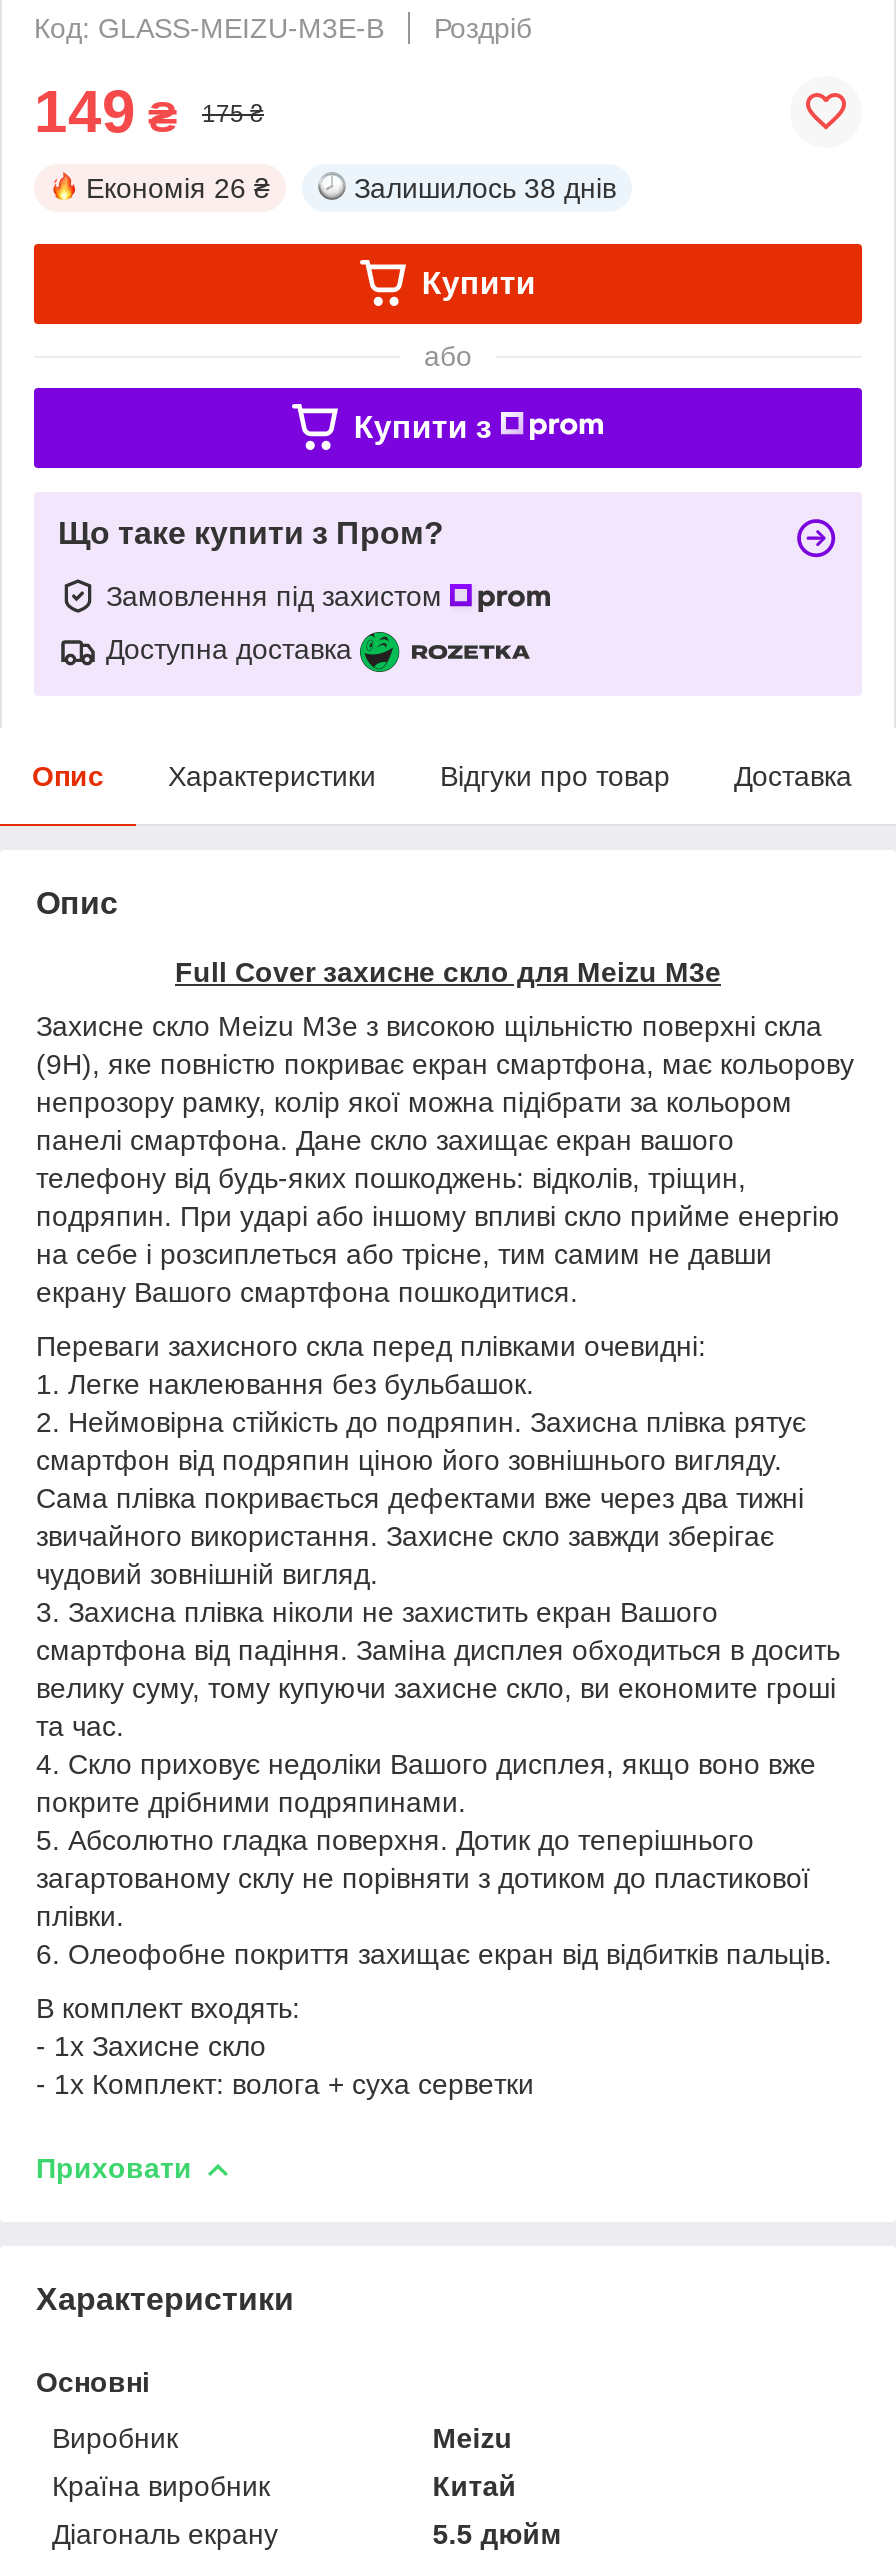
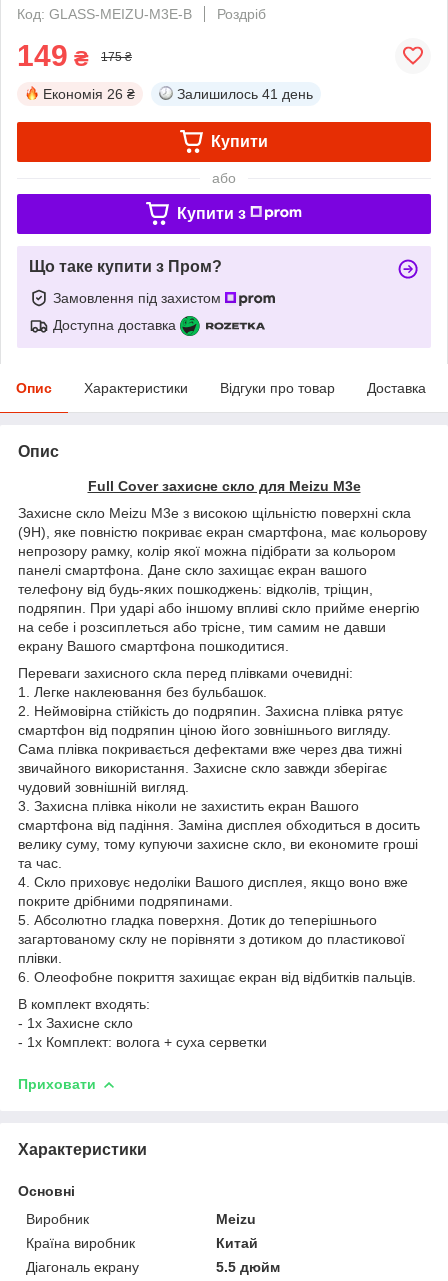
[354,172,616,204] Залишилось 38 днів -> [177,86,313,102] Залишилось 41 день

